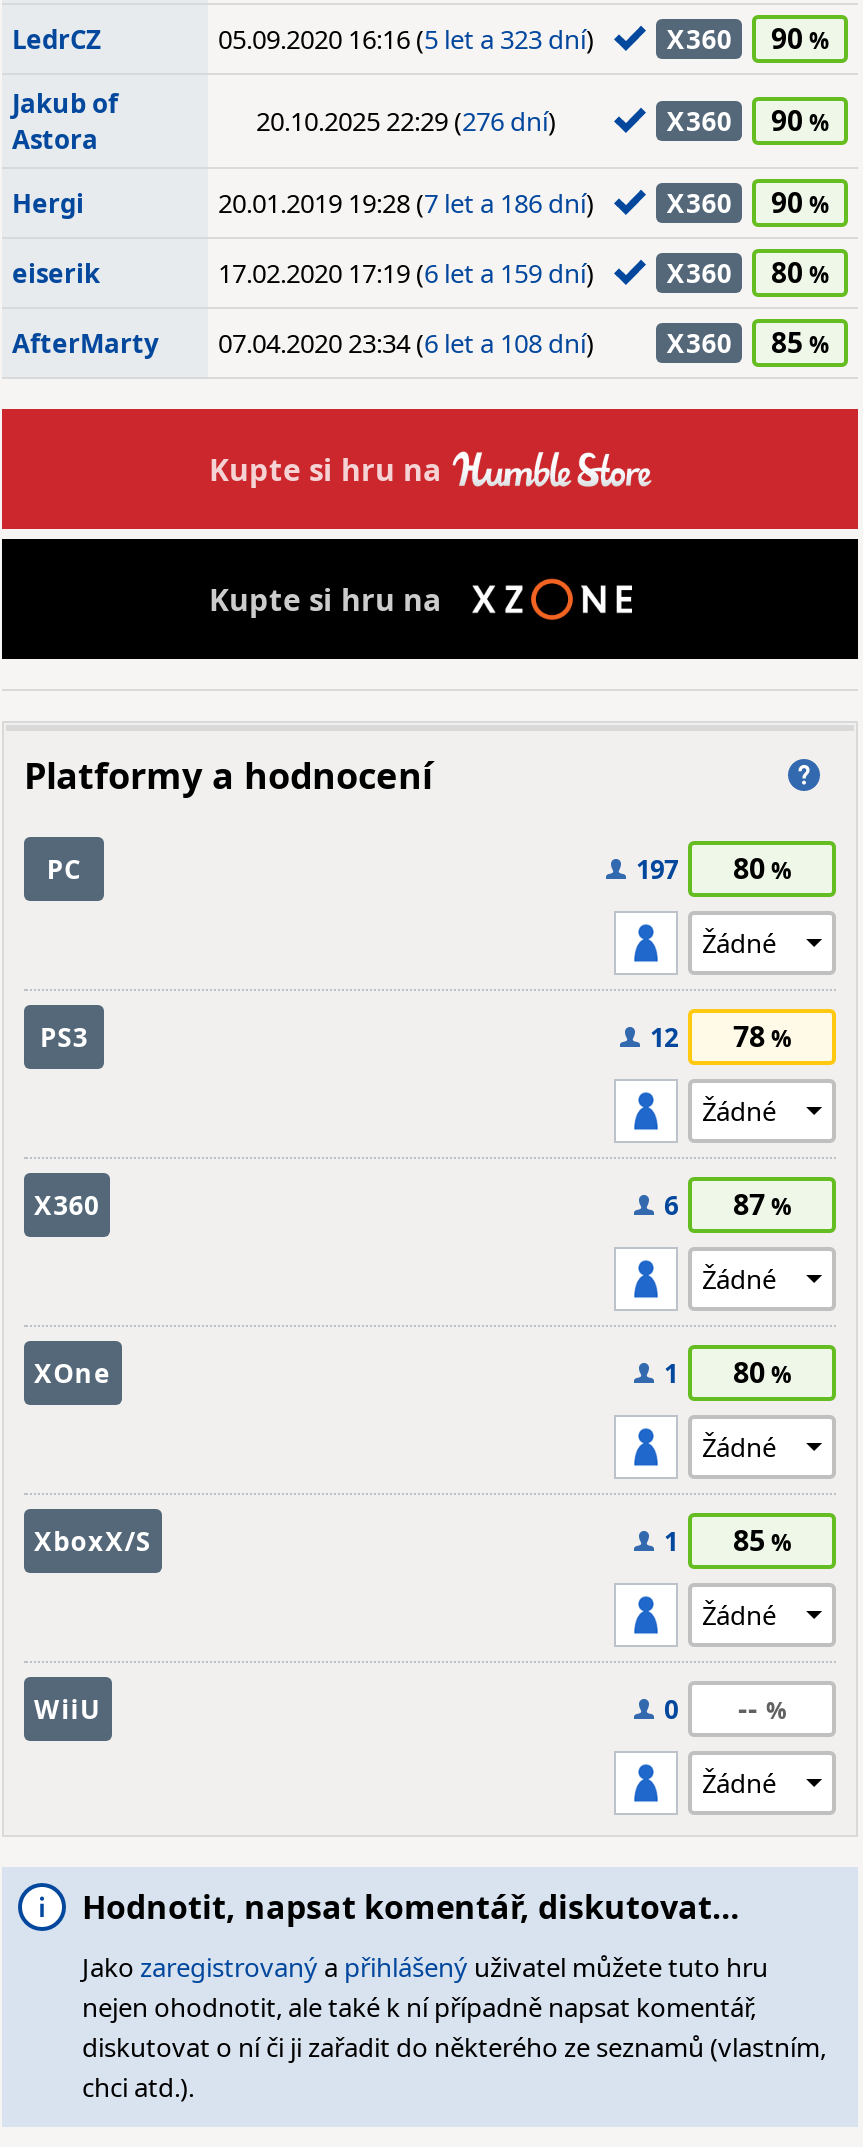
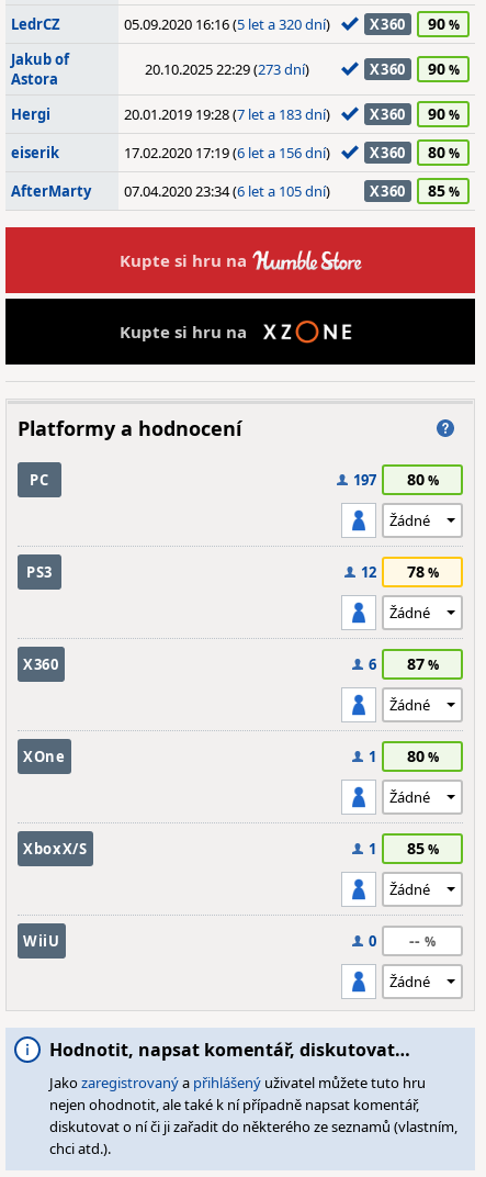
[218,21,594,57] 05.09.2020 16:16 (5 let a 323 dní) -> [124,14,330,34] 05.09.2020 16:16 (5 let a 320 dní)
[256,103,556,139] 20.10.2025 22:29 (276 dní) -> [145,59,309,79] 20.10.2025 22:29 (273 dní)
[218,185,594,221] 20.01.2019 19:28 (7 let a 186 dní) -> [124,104,330,124] 20.01.2019 19:28 (7 let a 183 dní)
[218,255,594,291] 17.02.2020 17:19 (6 let a 159 dní) -> [124,143,330,162] 17.02.2020 17:19 (6 let a 156 dní)
[12,325,594,361] AfterMarty 07.04.2020 23:34 (6 let a 108 dní) -> [11,181,330,201] AfterMarty 07.04.2020 23:34 (6 let a 105 dní)

